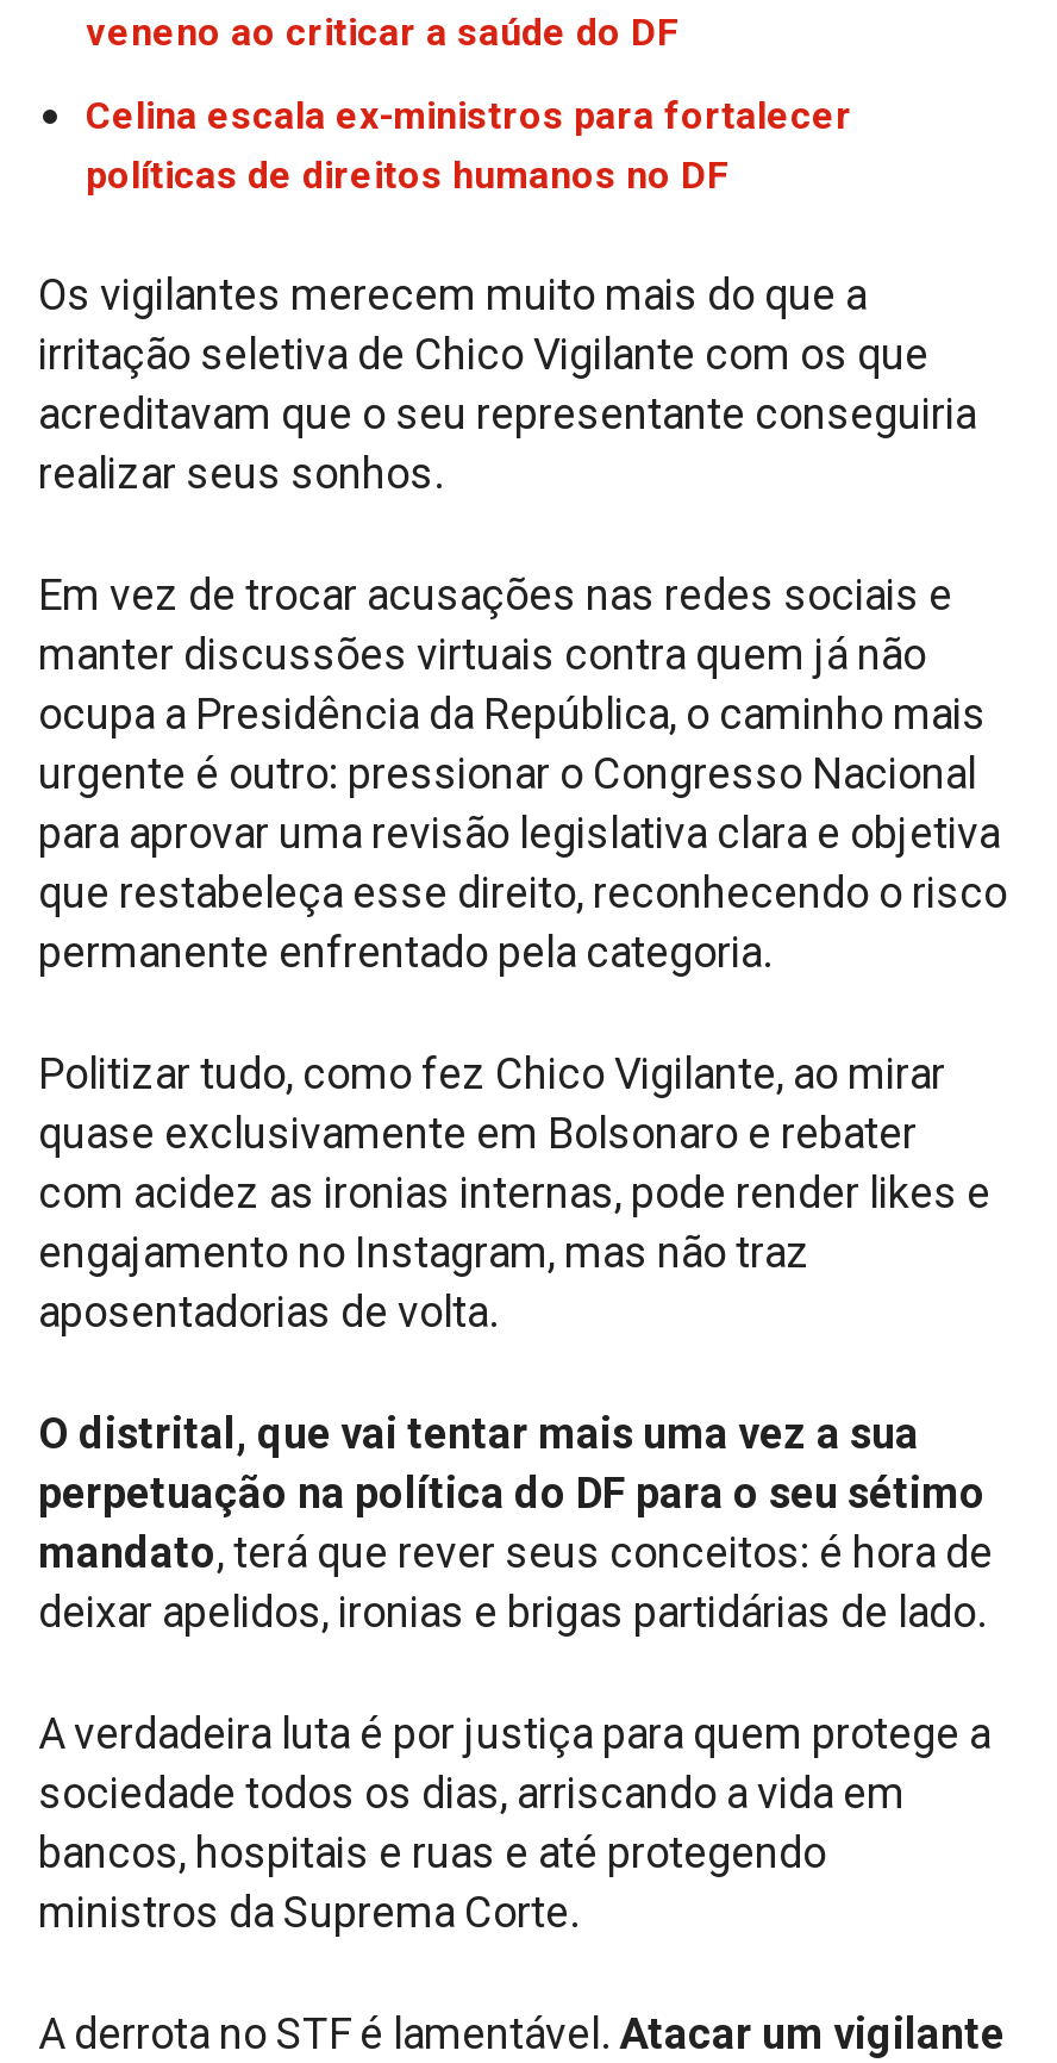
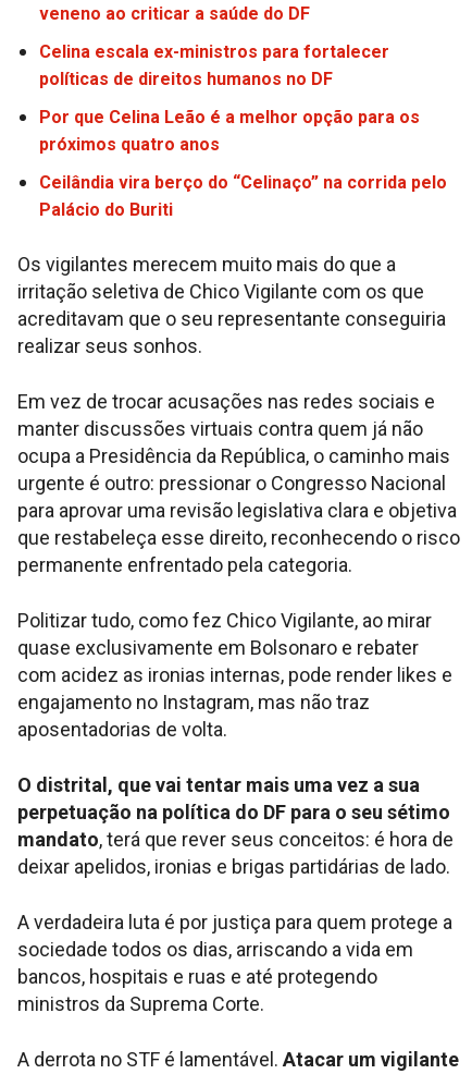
none -> [39,107,447,221] Por que Celina Leão é a melhor opção para os | próximos quatro anos | Ceilândia vira berço do “Celinaço” na corrida pelo | Palácio do Buriti

